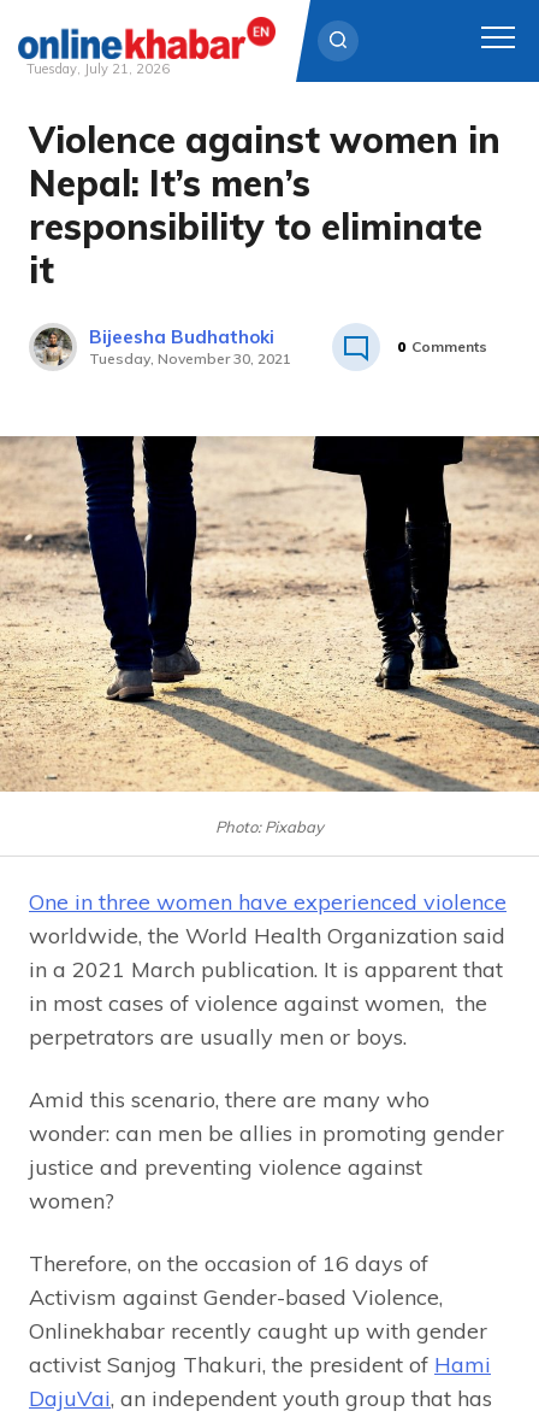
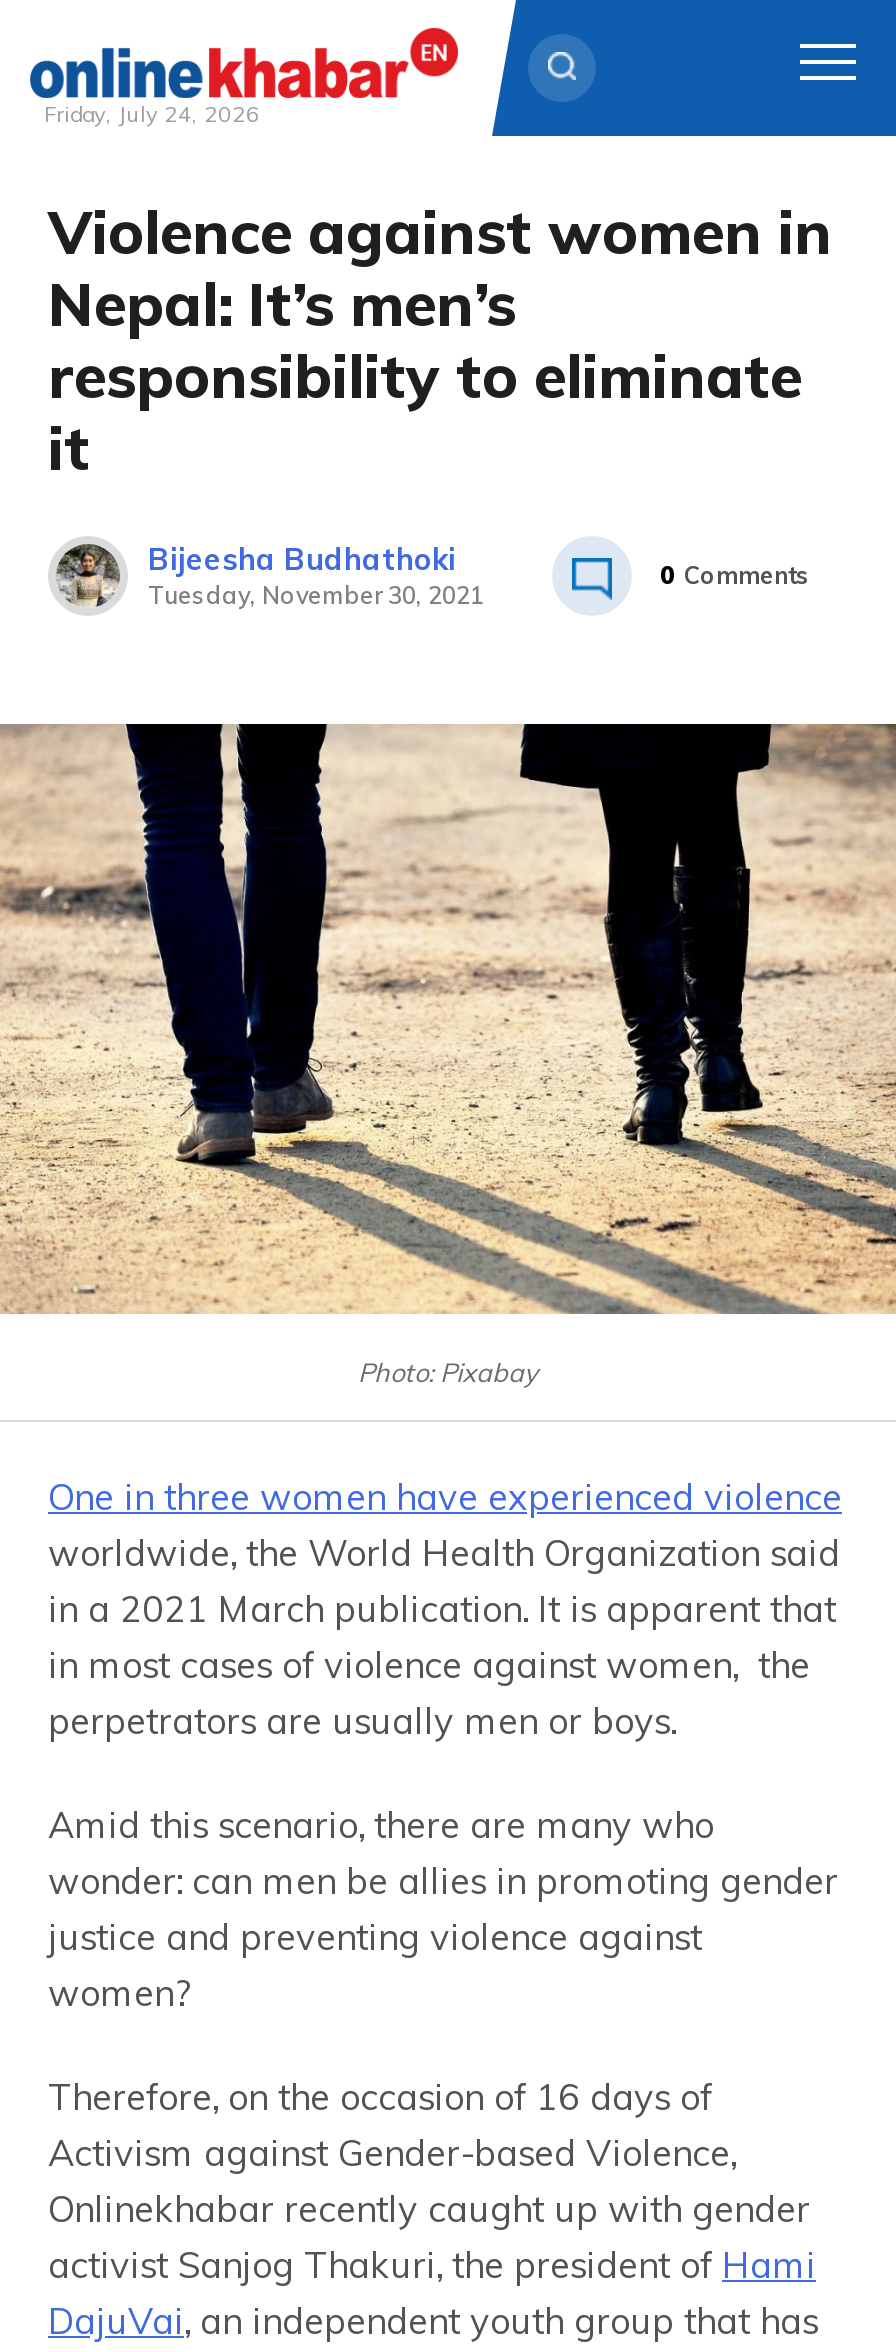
[26,60,170,77] Tuesday, July 21, 2026 -> [44,100,260,128] Friday, July 24, 2026

